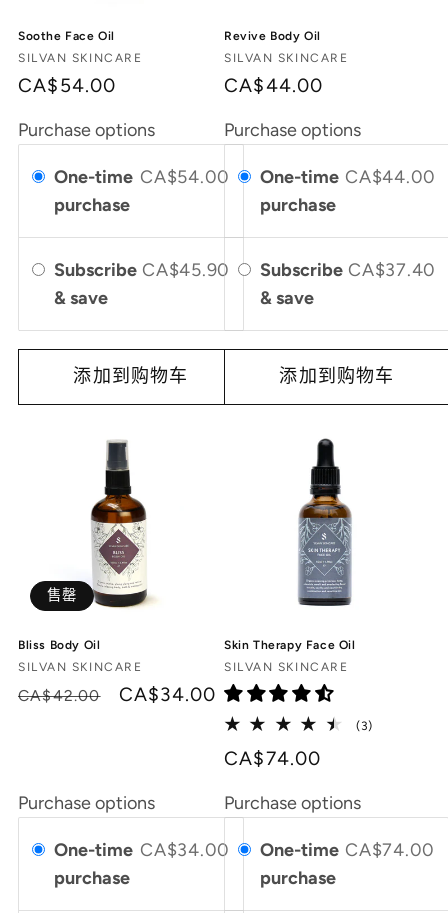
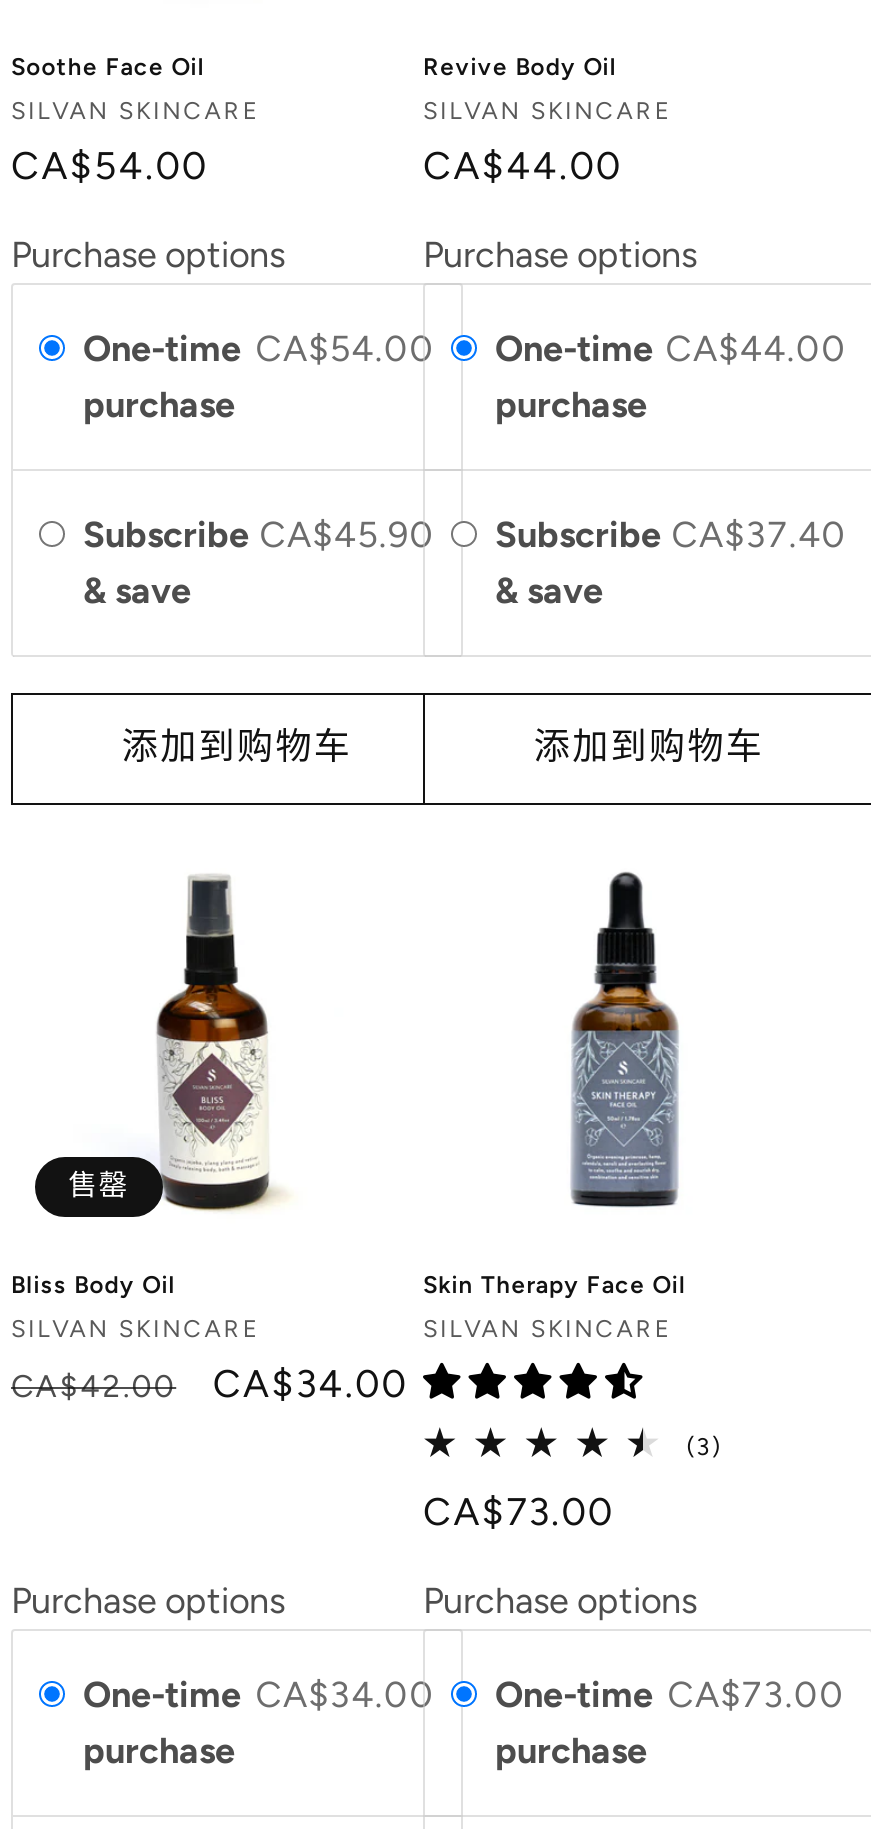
[224,747,322,770] CA$74.00 -> [423,1489,614,1535] CA$73.00
[54,839,435,861] One-time CA$34.00 One-time CA$74.00 -> [83,1673,845,1717] One-time CA$34.00 One-time CA$73.00

